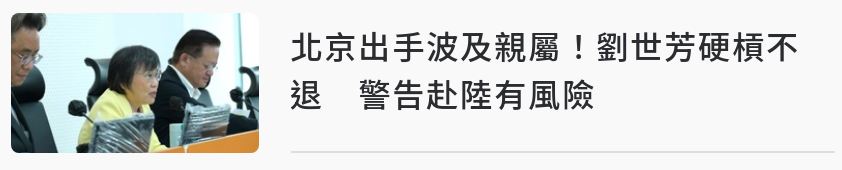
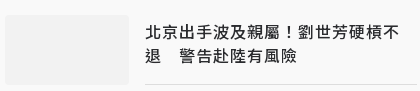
[9,10,261,156] [image] -> none

